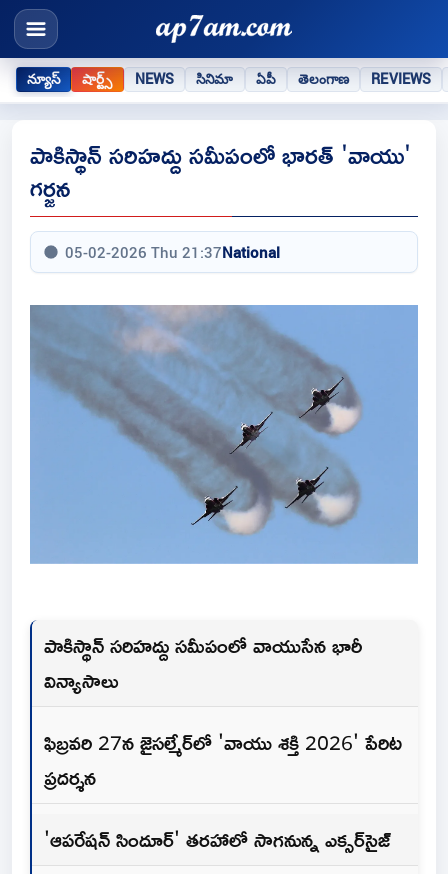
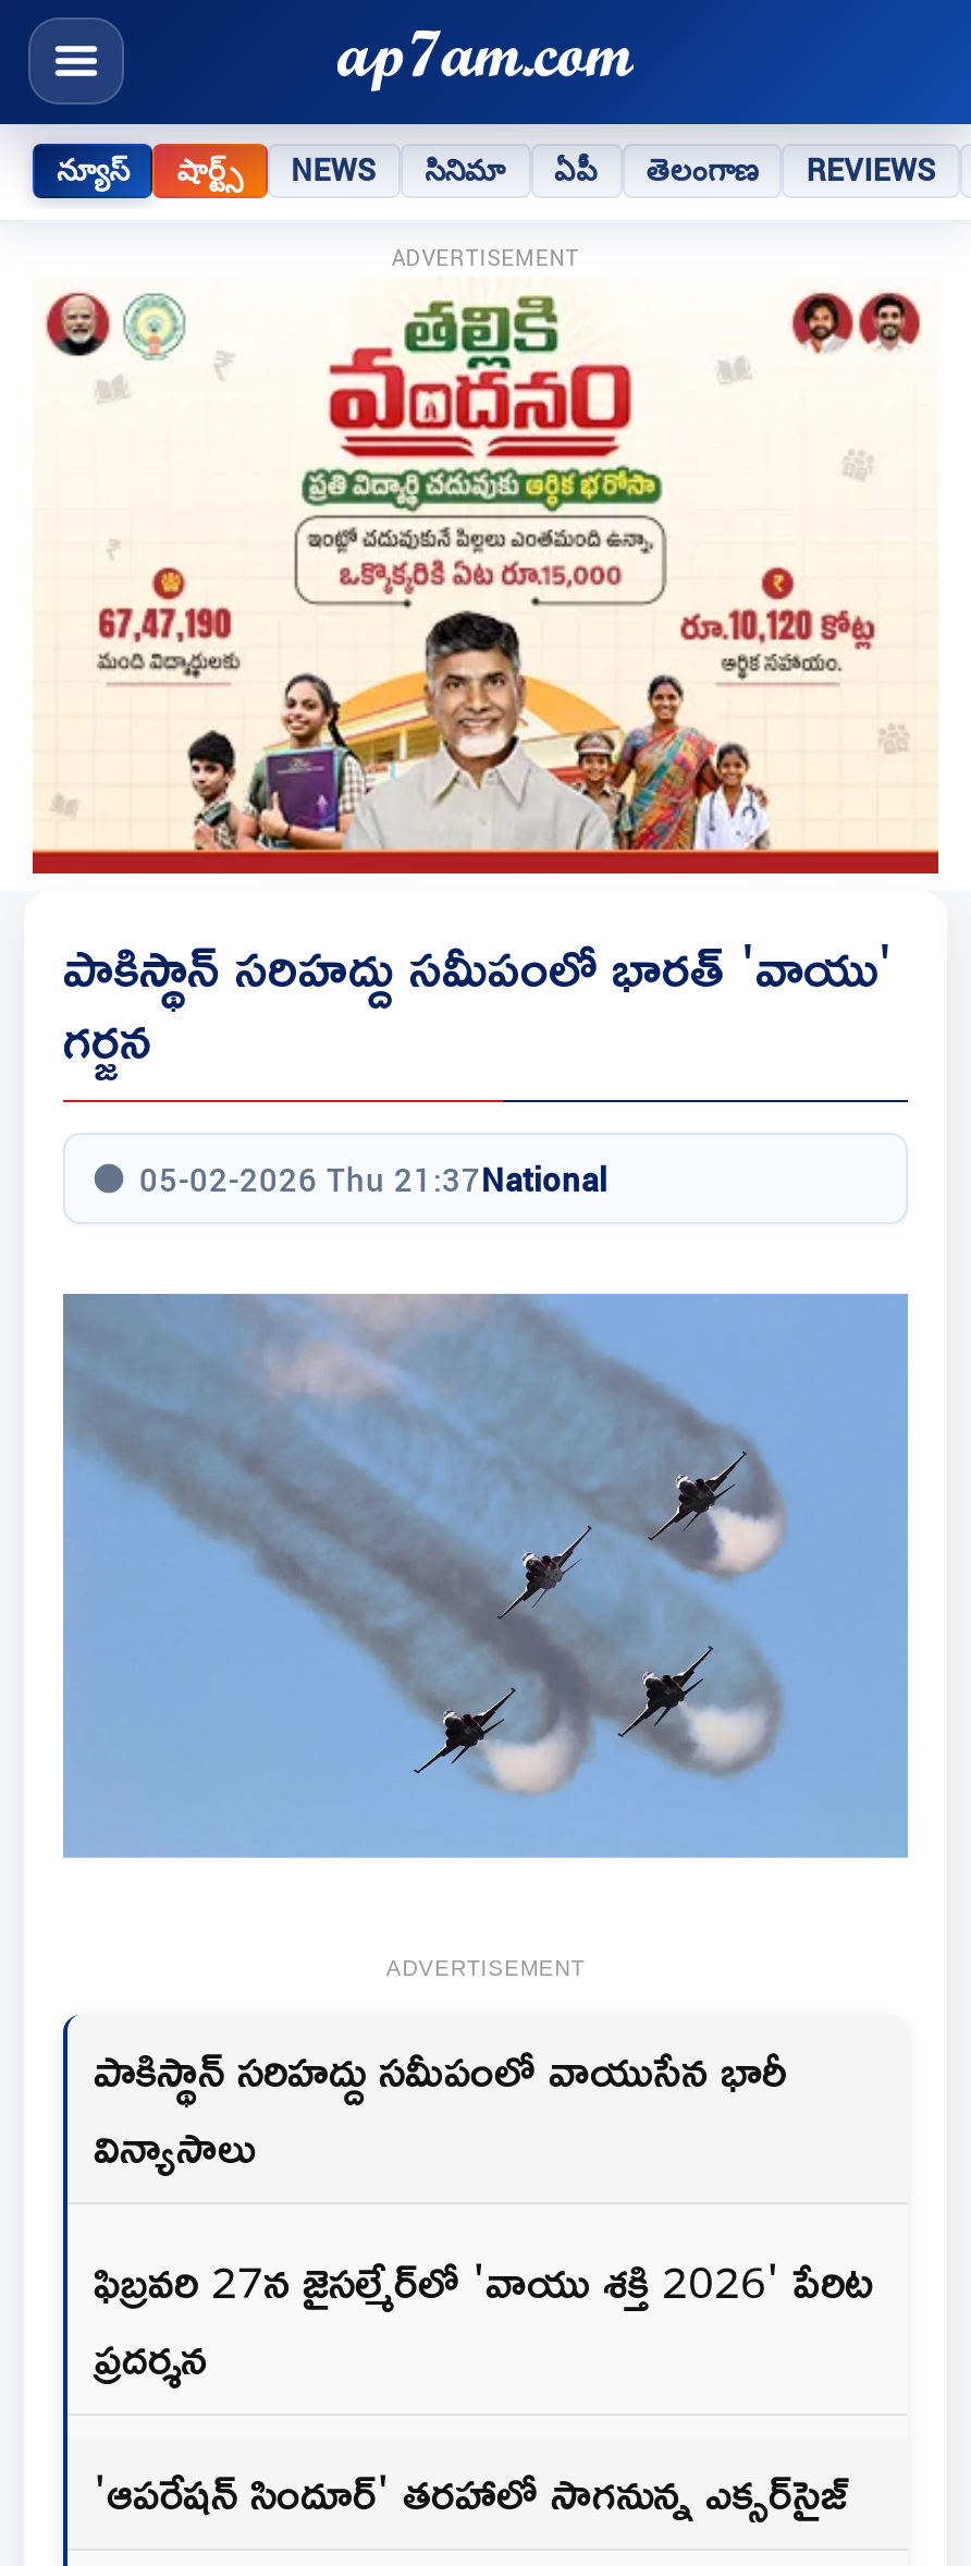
none -> [30,290,941,876] [image]
none -> [392,242,579,273] ADVERTISEMENT
none -> [386,1947,585,1988] ADVERTISEMENT

